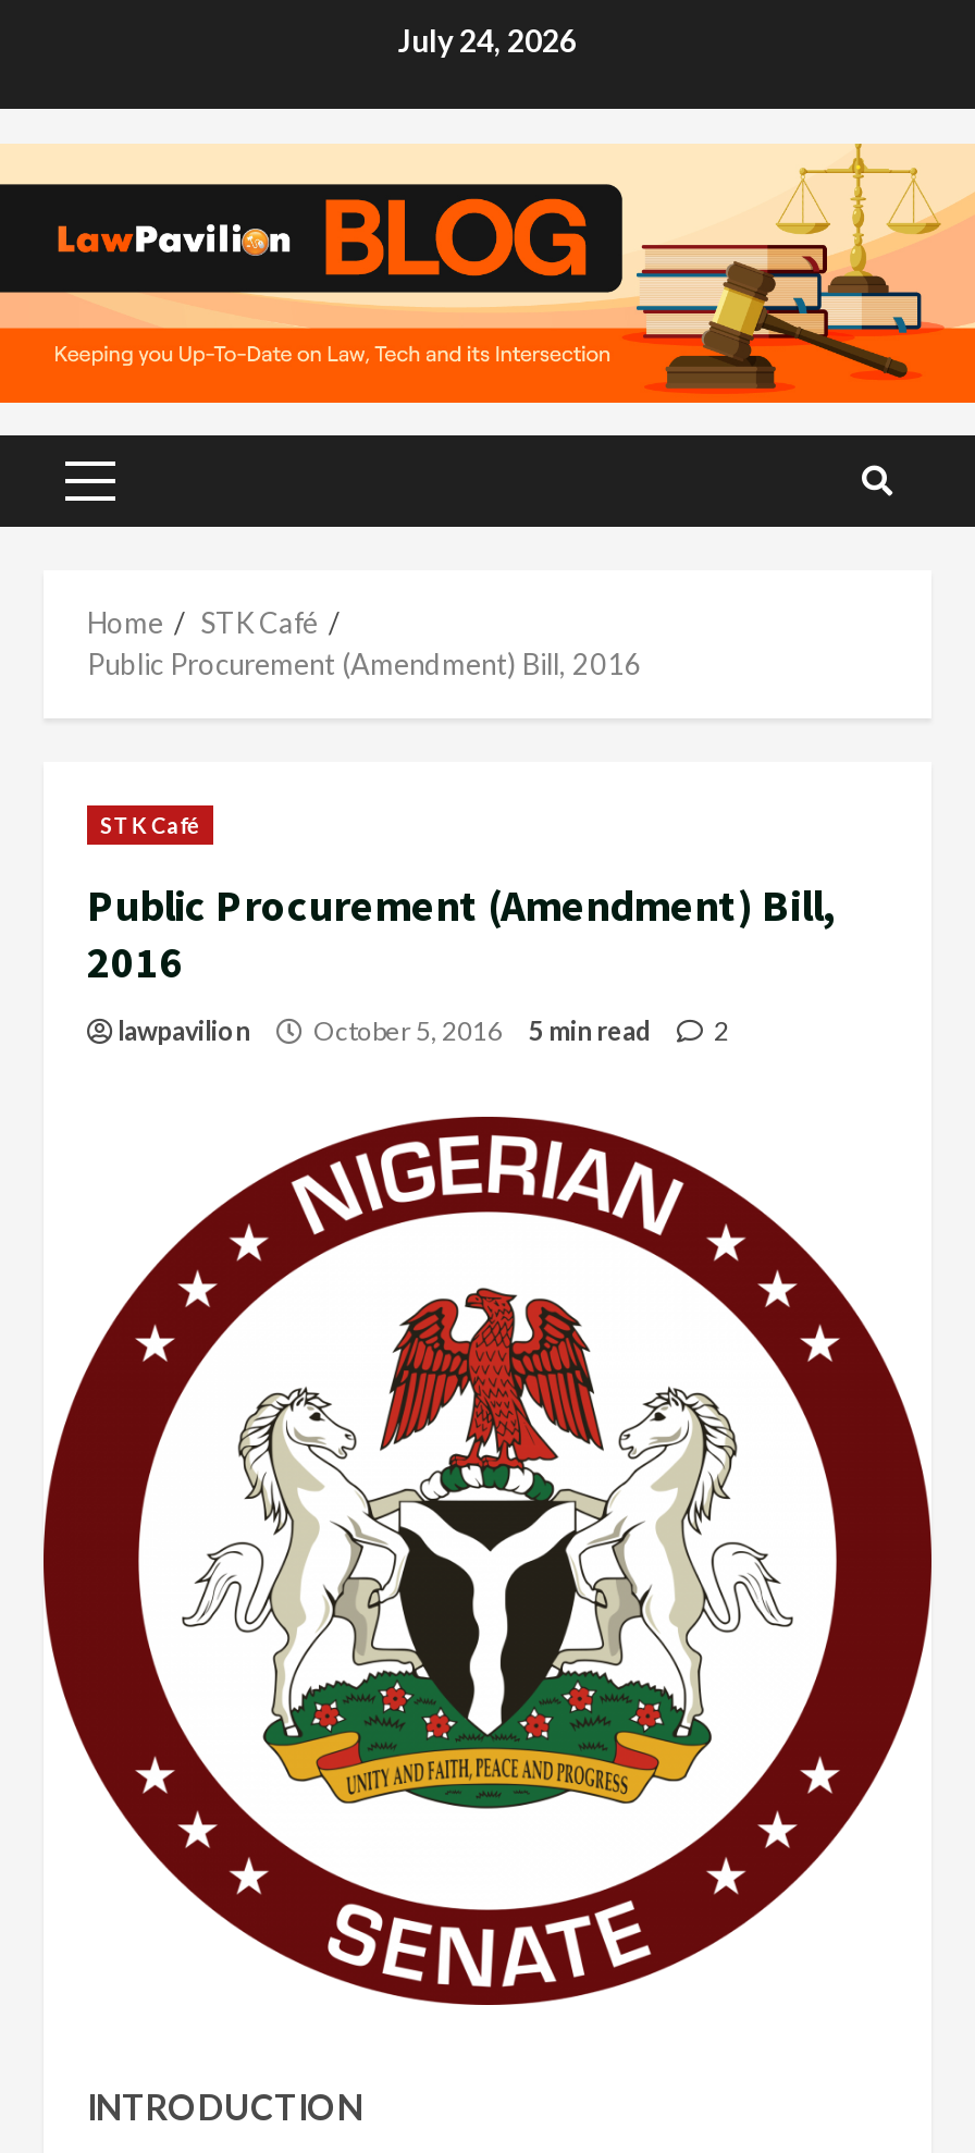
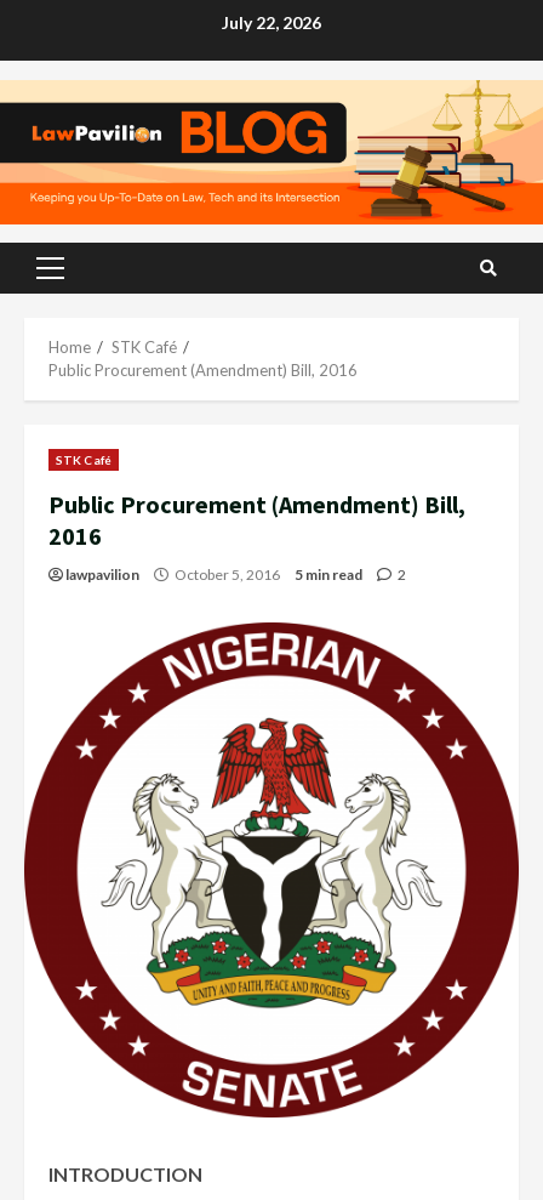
[398,21,577,58] July 24, 2026 -> [222,12,321,32] July 22, 2026

